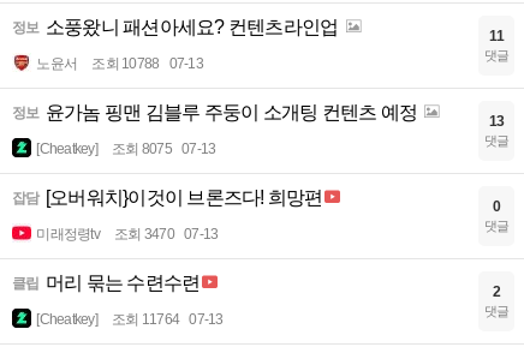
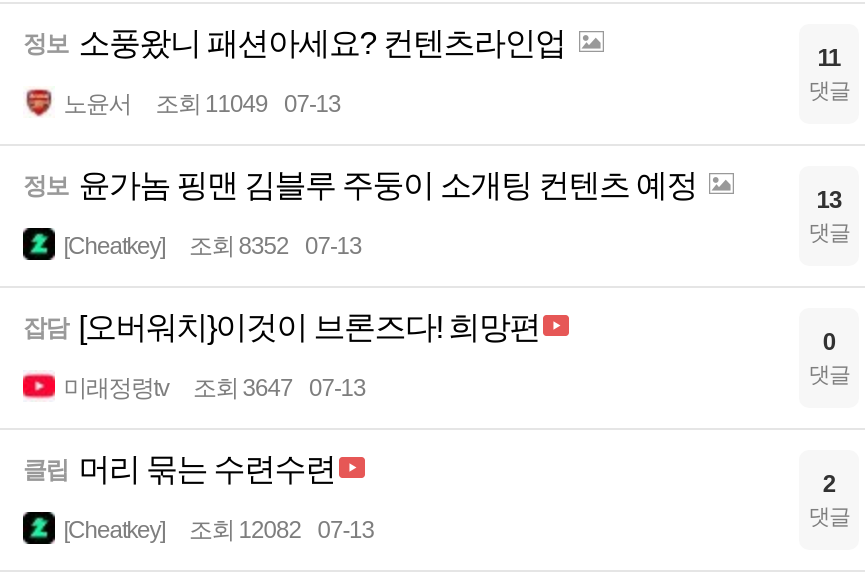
[36,55,203,72] 노윤서 조회 10788 07-13 -> [63,90,341,118] 노윤서 조회 11049 07-13
[36,140,215,157] [Cheatkey] 조회 8075 07-13 -> [63,232,361,260] [Cheatkey] 조회 8352 07-13
[114,226,218,243] 조회 3470 07-13 -> [193,374,365,402] 조회 3647 07-13
[36,311,223,328] [Cheatkey] 조회 11764 07-13 -> [63,516,374,544] [Cheatkey] 조회 12082 07-13

